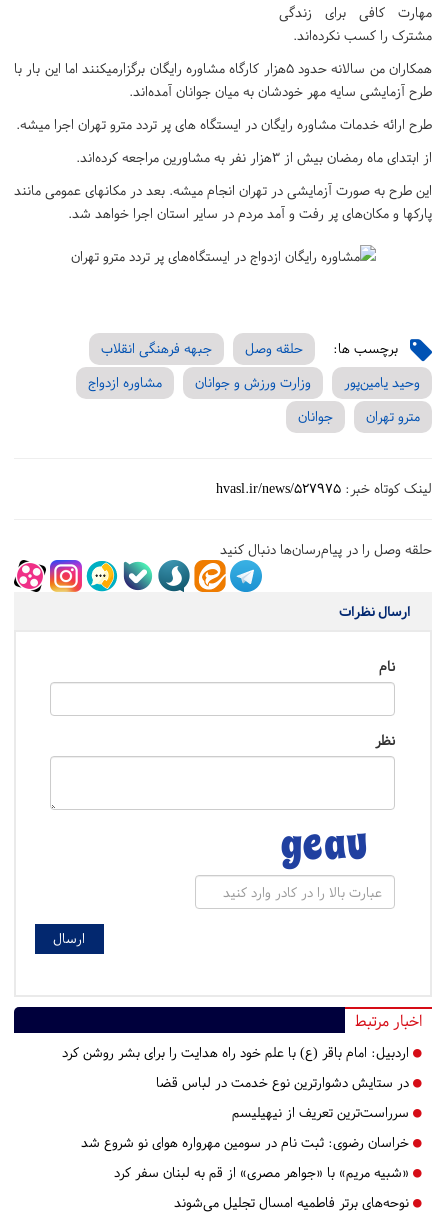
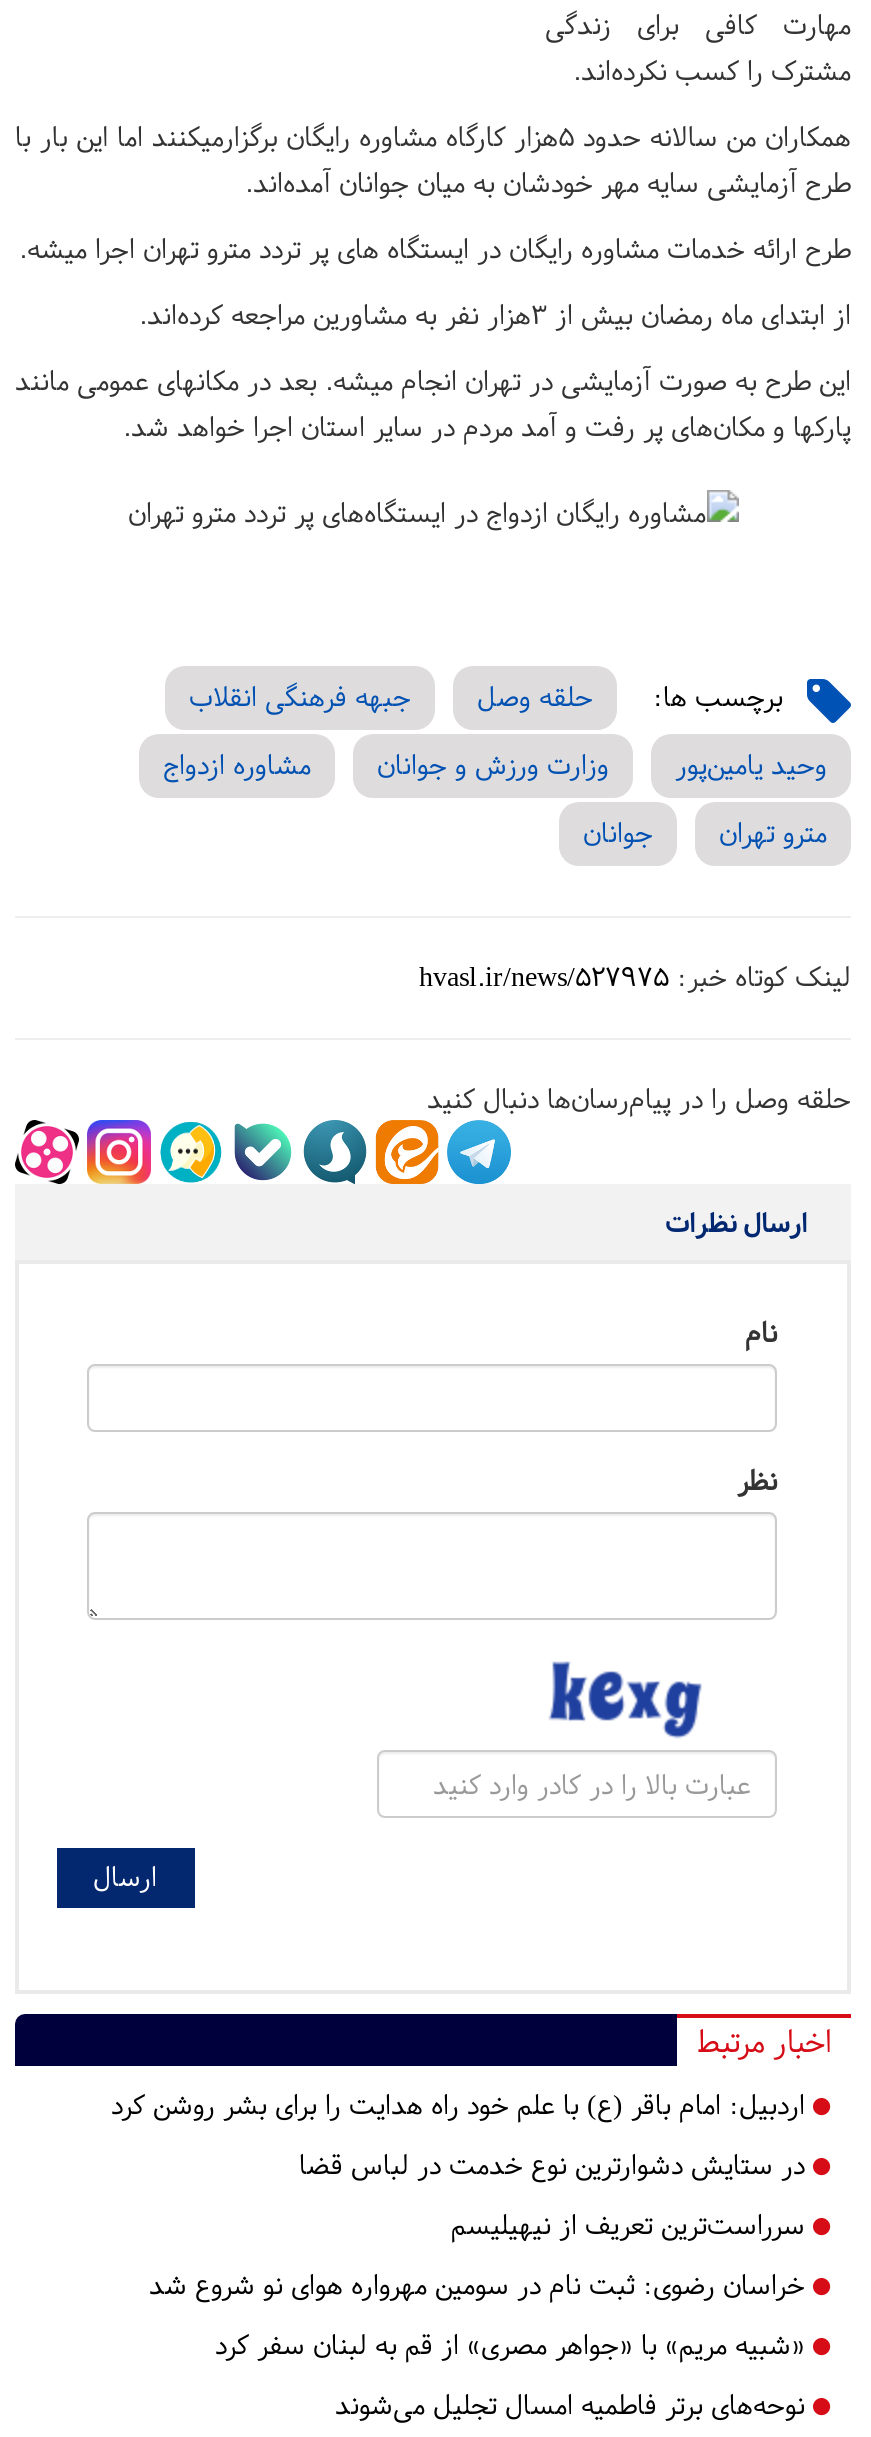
[281,831,367,870] [image] -> [549,1660,719,1740] [image]

